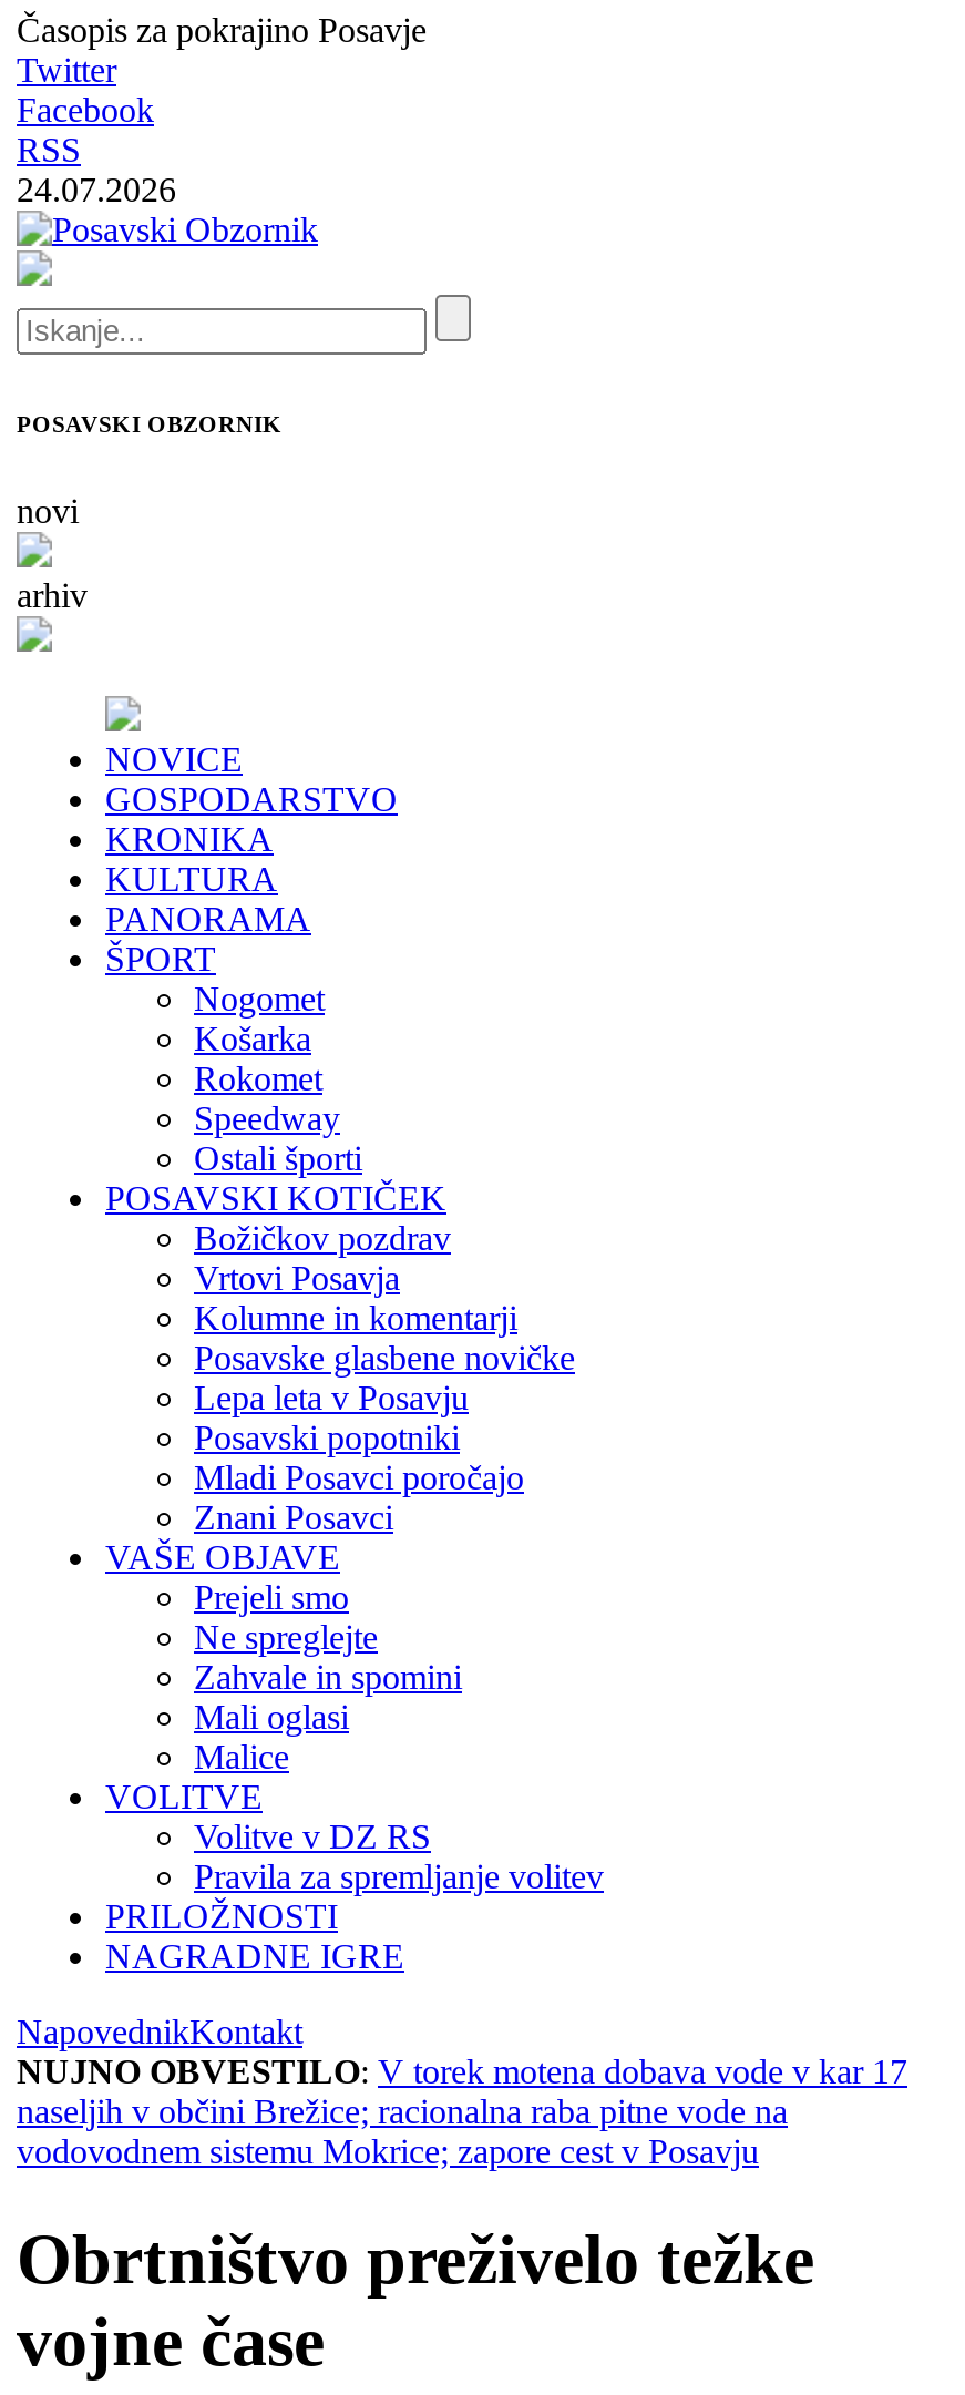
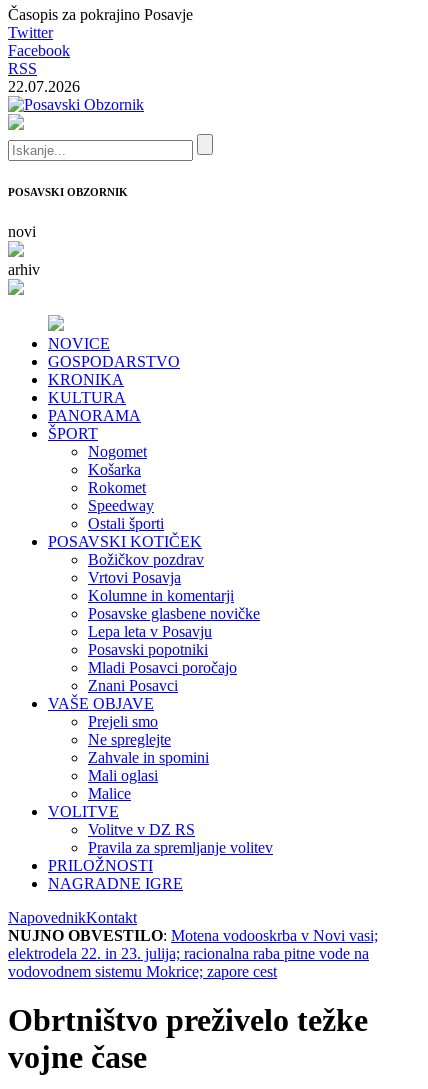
[17,171,176,208] 24.07.2026 -> [8,78,80,95] 22.07.2026
[17,2052,907,2170] NUJNO OBVESTILO: V torek motena dobava vode v kar 17 | naseljih v občini Brežice; racionalna raba pitne vode na | vodovodnem sistemu Mokrice; zapore cest v Posavju -> [8,927,378,980] NUJNO OBVESTILO: Motena vodooskrba v Novi vasi; | elektrodela 22. in 23. julija; racionalna raba pitne vode na | vodovodnem sistemu Mokrice; zapore cest

